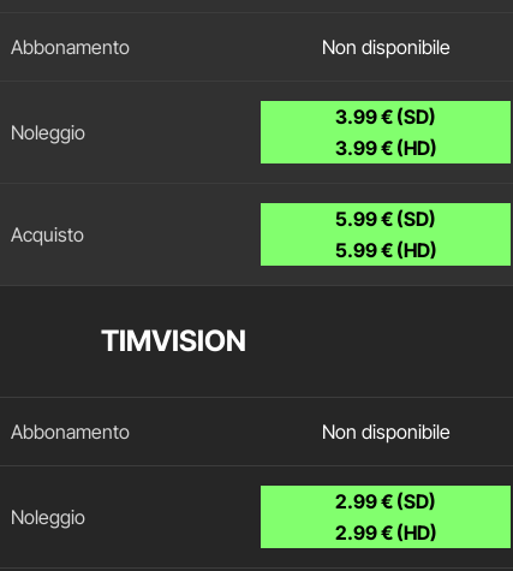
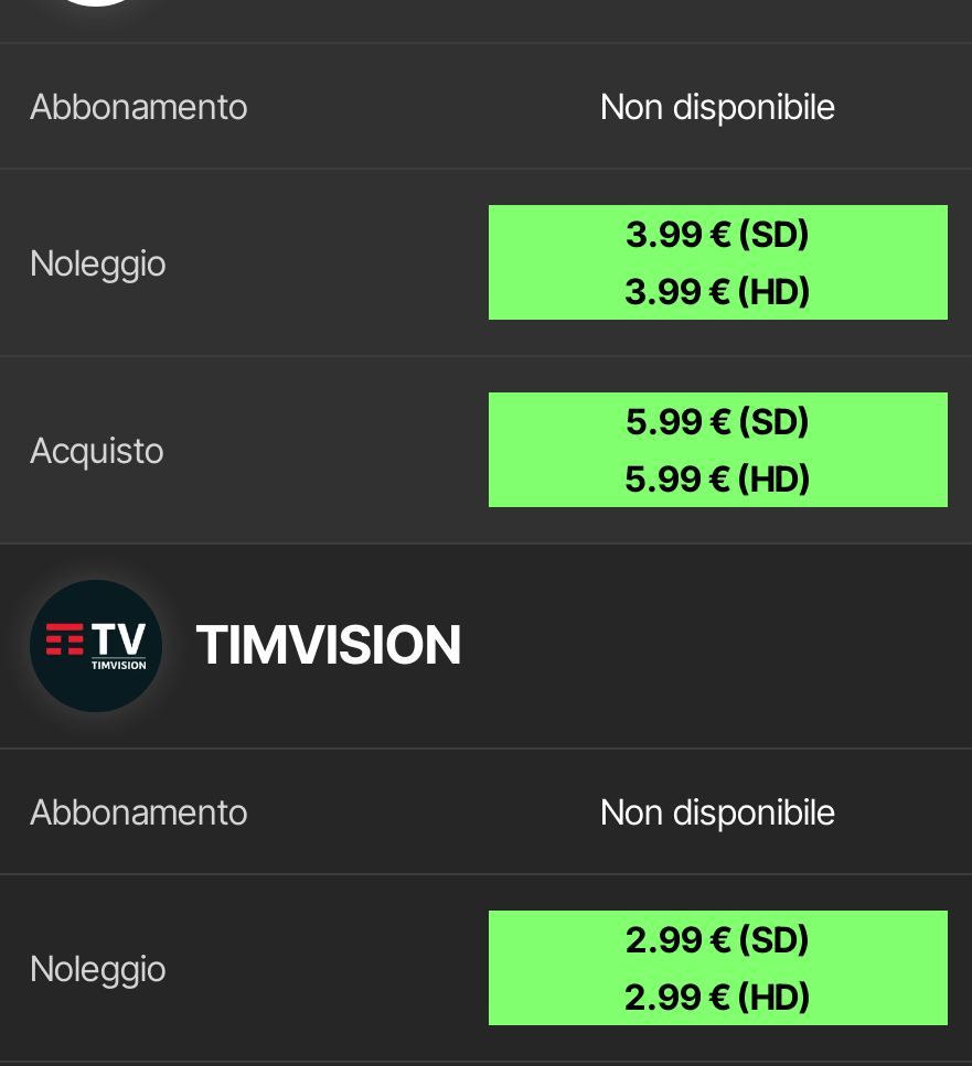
none -> [34,584,158,708] [image]

